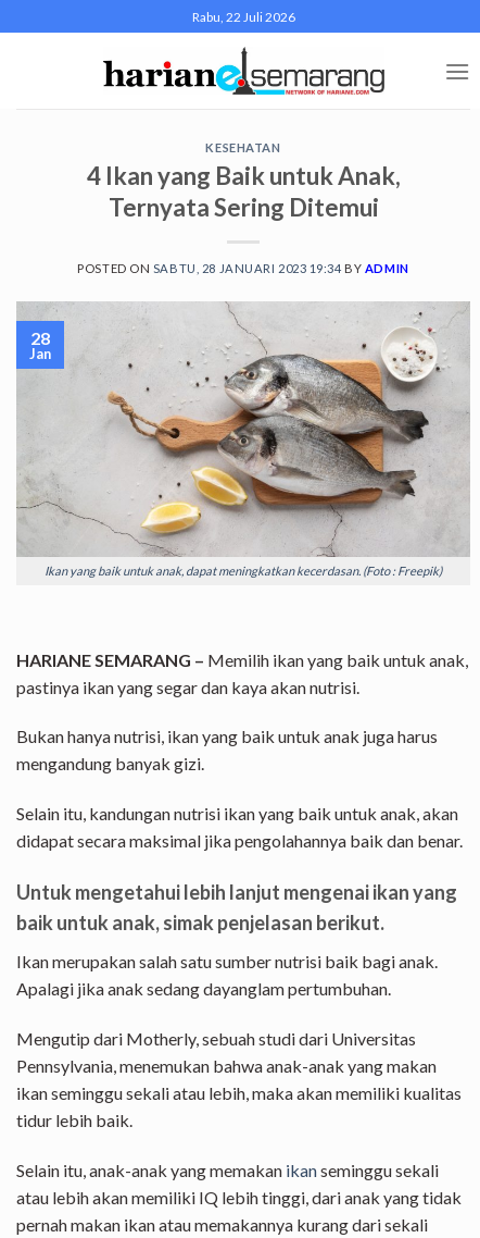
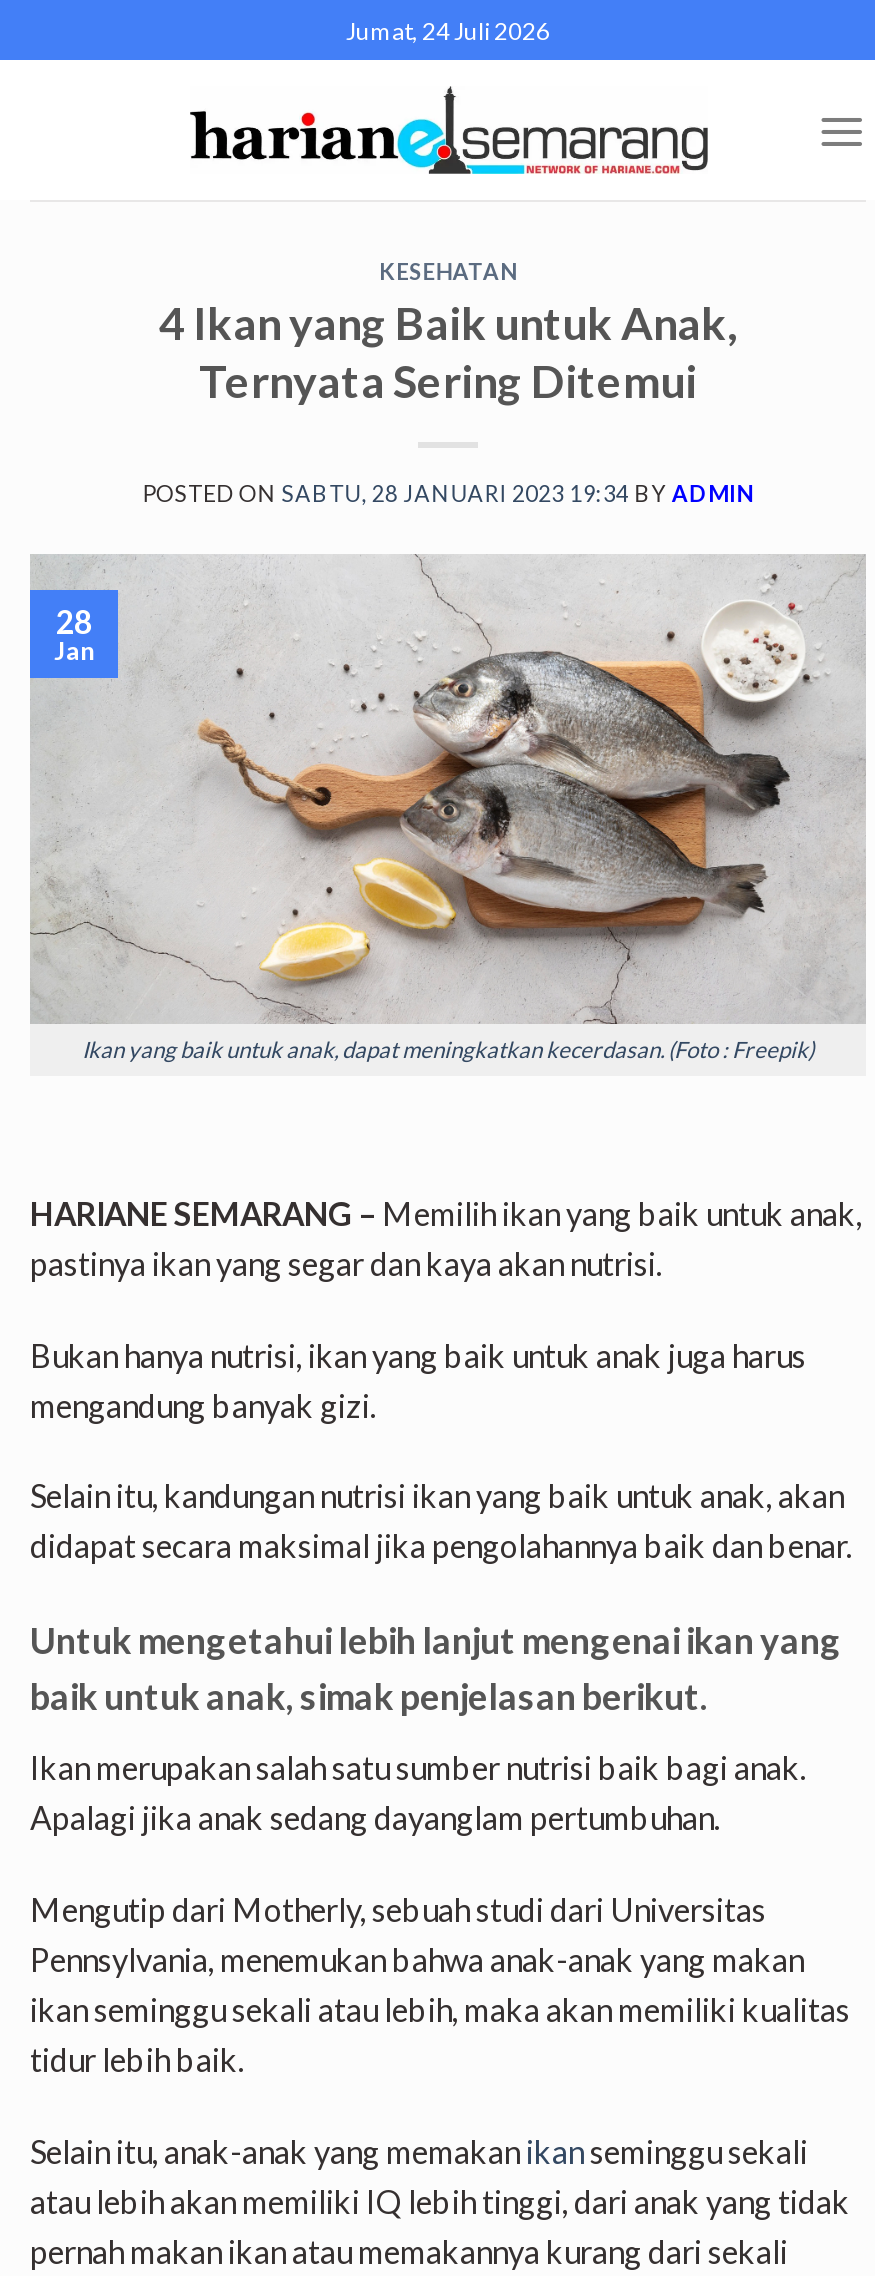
[192,8,295,24] Rabu, 22 Juli 2026 -> [346,15,550,45] Jumat, 24 Juli 2026

